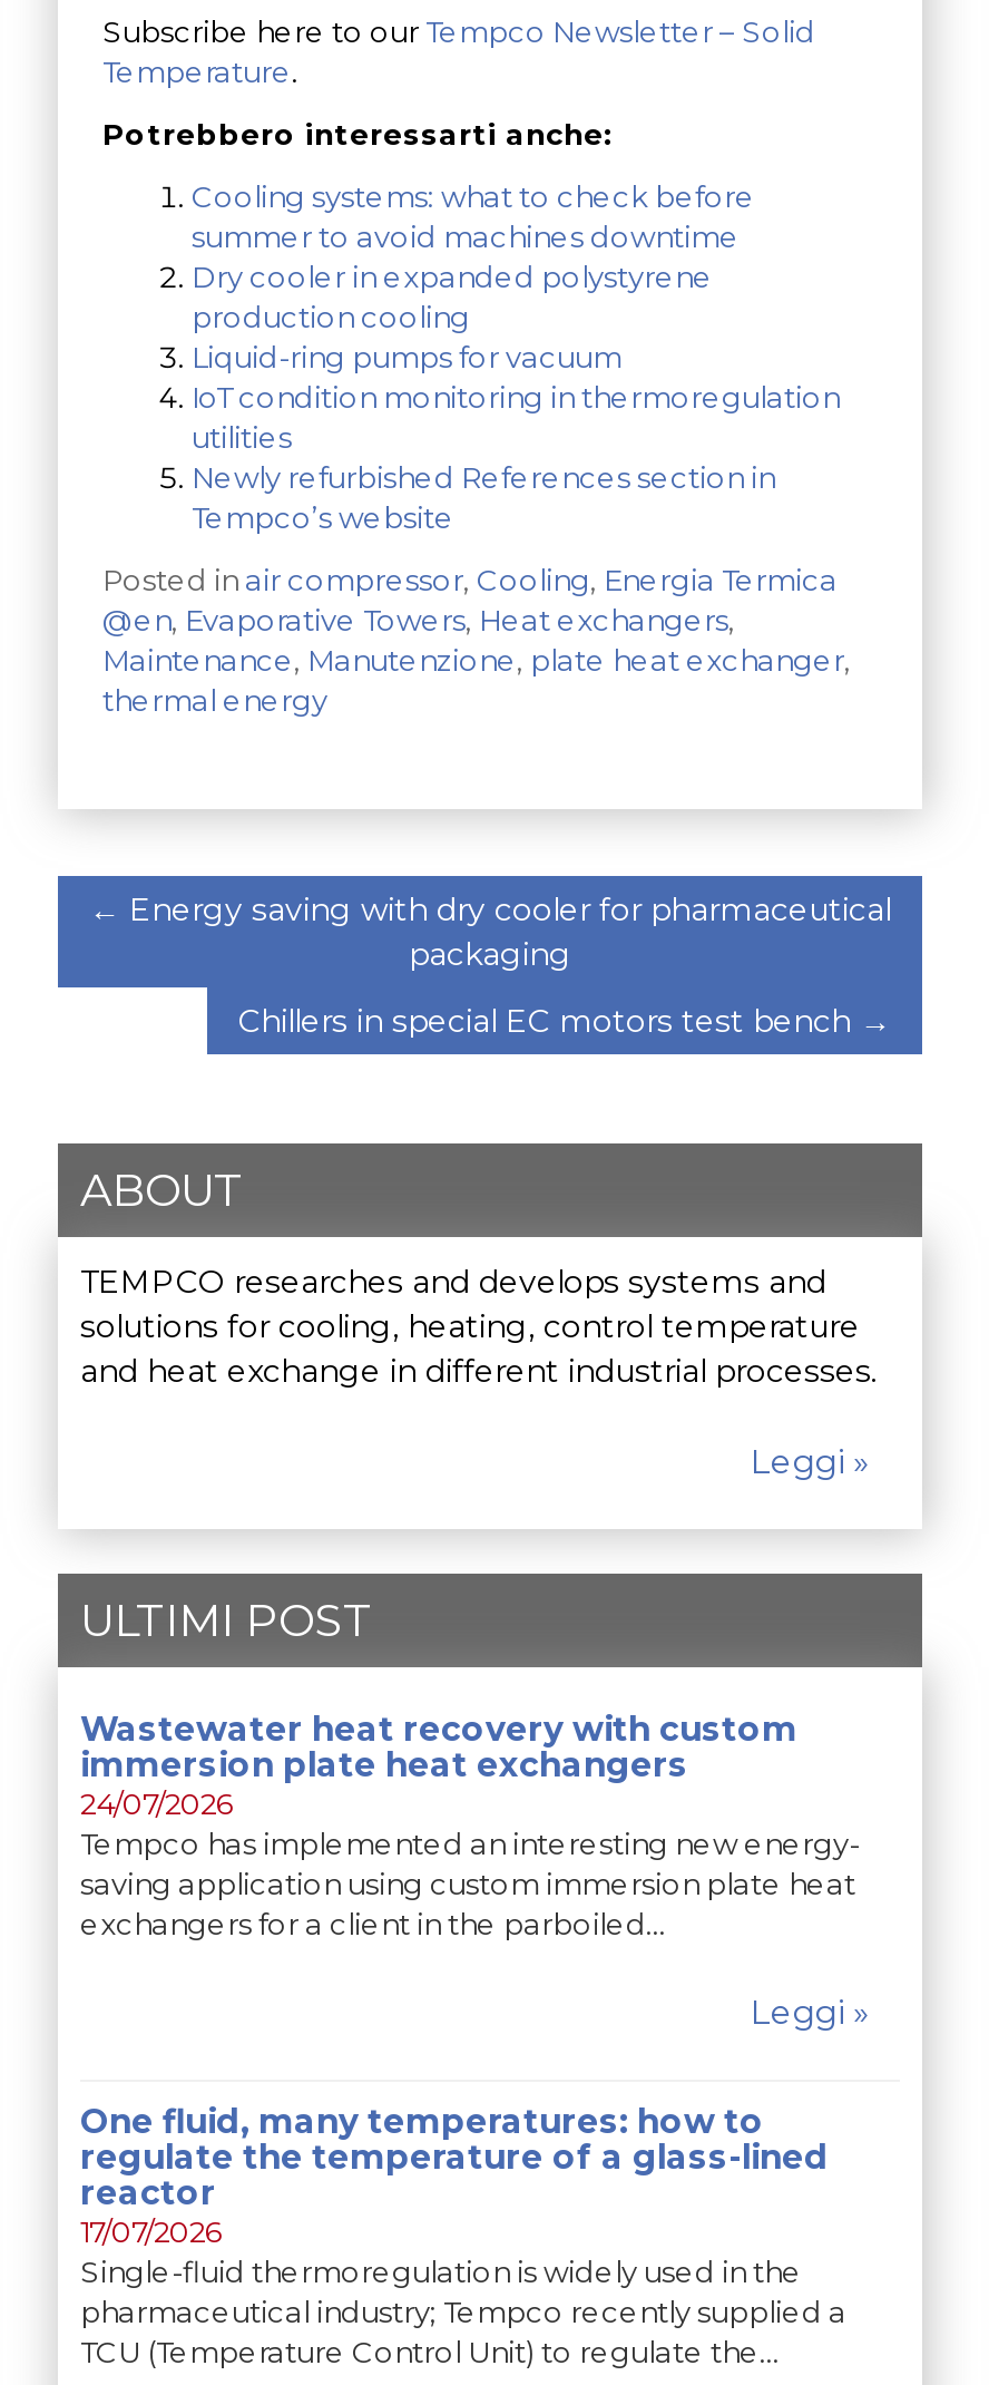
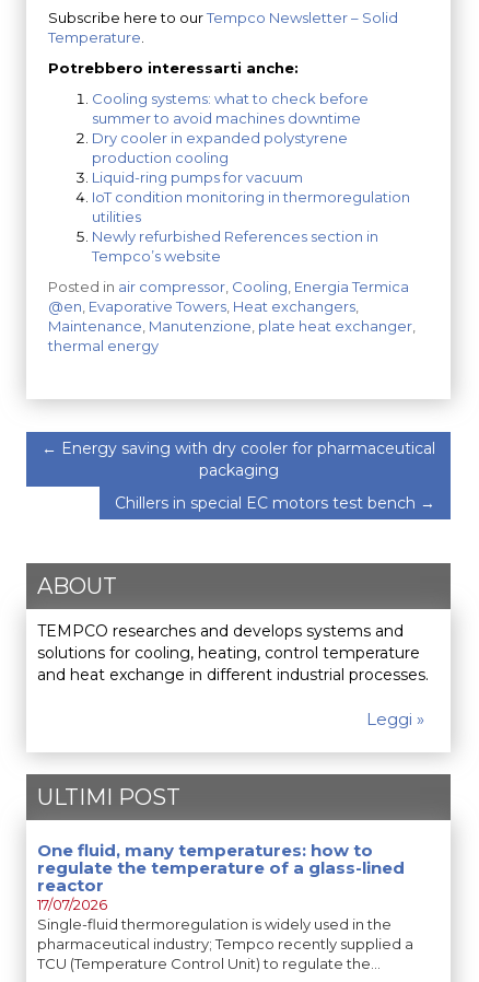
[80,1706,869,2032] Wastewater heat recovery with custom | immersion plate heat exchangers | 24/07/2026 | Tempco has implemented an interesting new energy- | saving application using custom immersion plate heat | exchangers for a client in the parboiled… | Leggi » -> none

